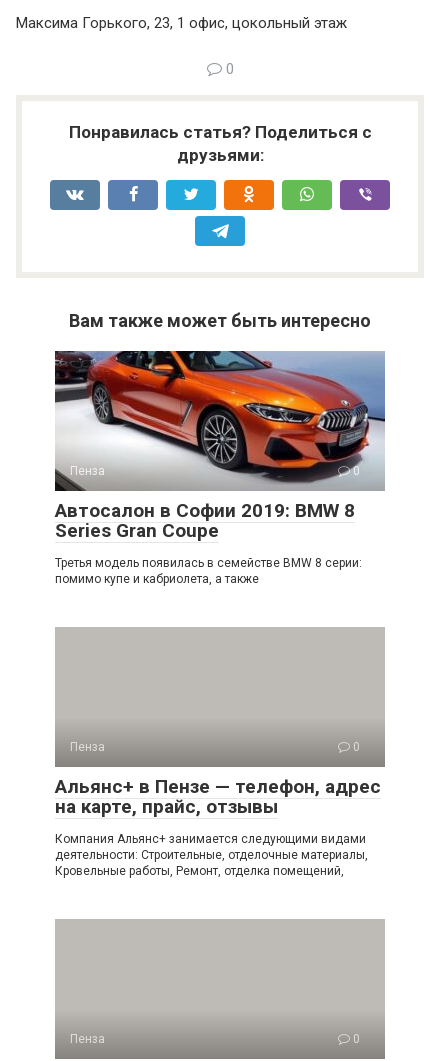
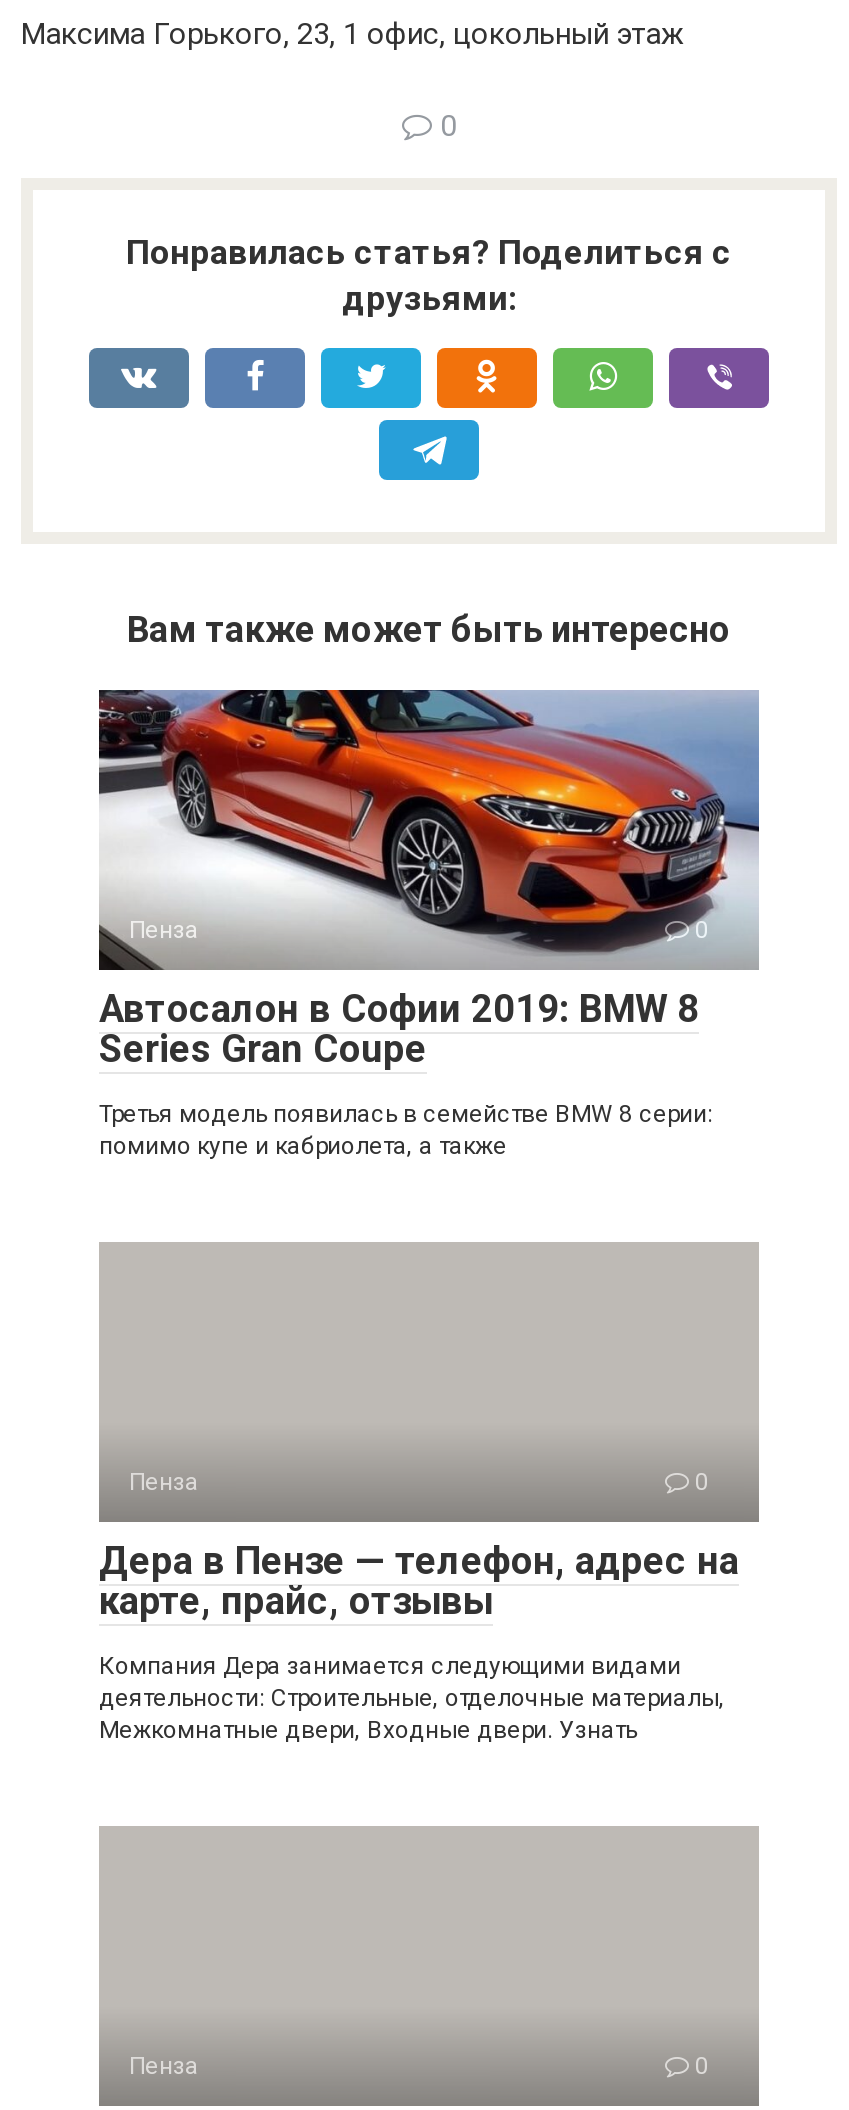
[55,775,381,818] Альянс+ в Пензе — телефон, адрес | на карте, прайс, отзывы -> [99,1538,739,1624] Дера в Пензе — телефон, адрес на | карте, прайс, отзывы
[55,832,366,846] Компания Альянс+ занимается следующими видами -> [99,1652,681,1680] Компания Дера занимается следующими видами
[55,864,344,878] Кровельные работы, Ремонт, отделка помещений, -> [99,1716,637,1744] Межкомнатные двери, Входные двери. Узнать

